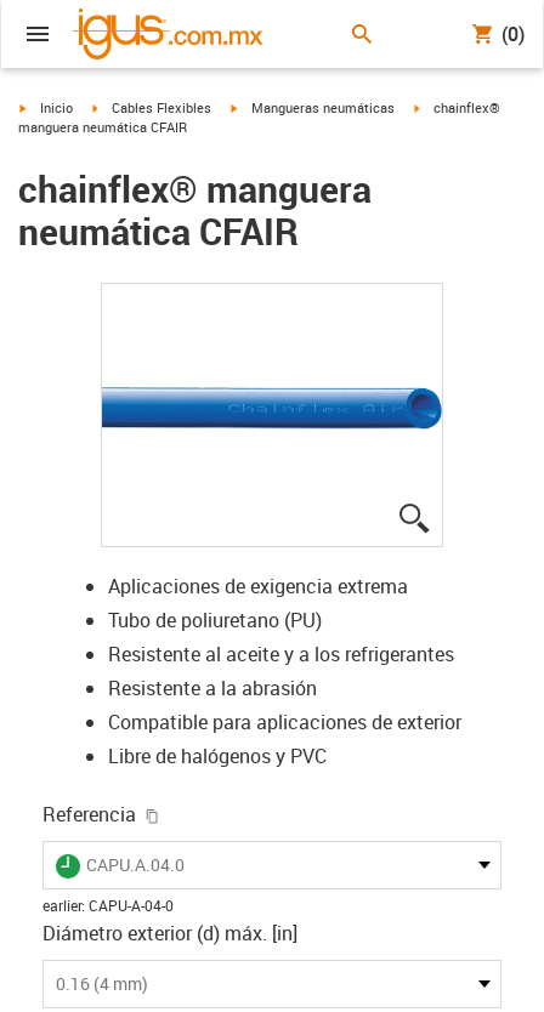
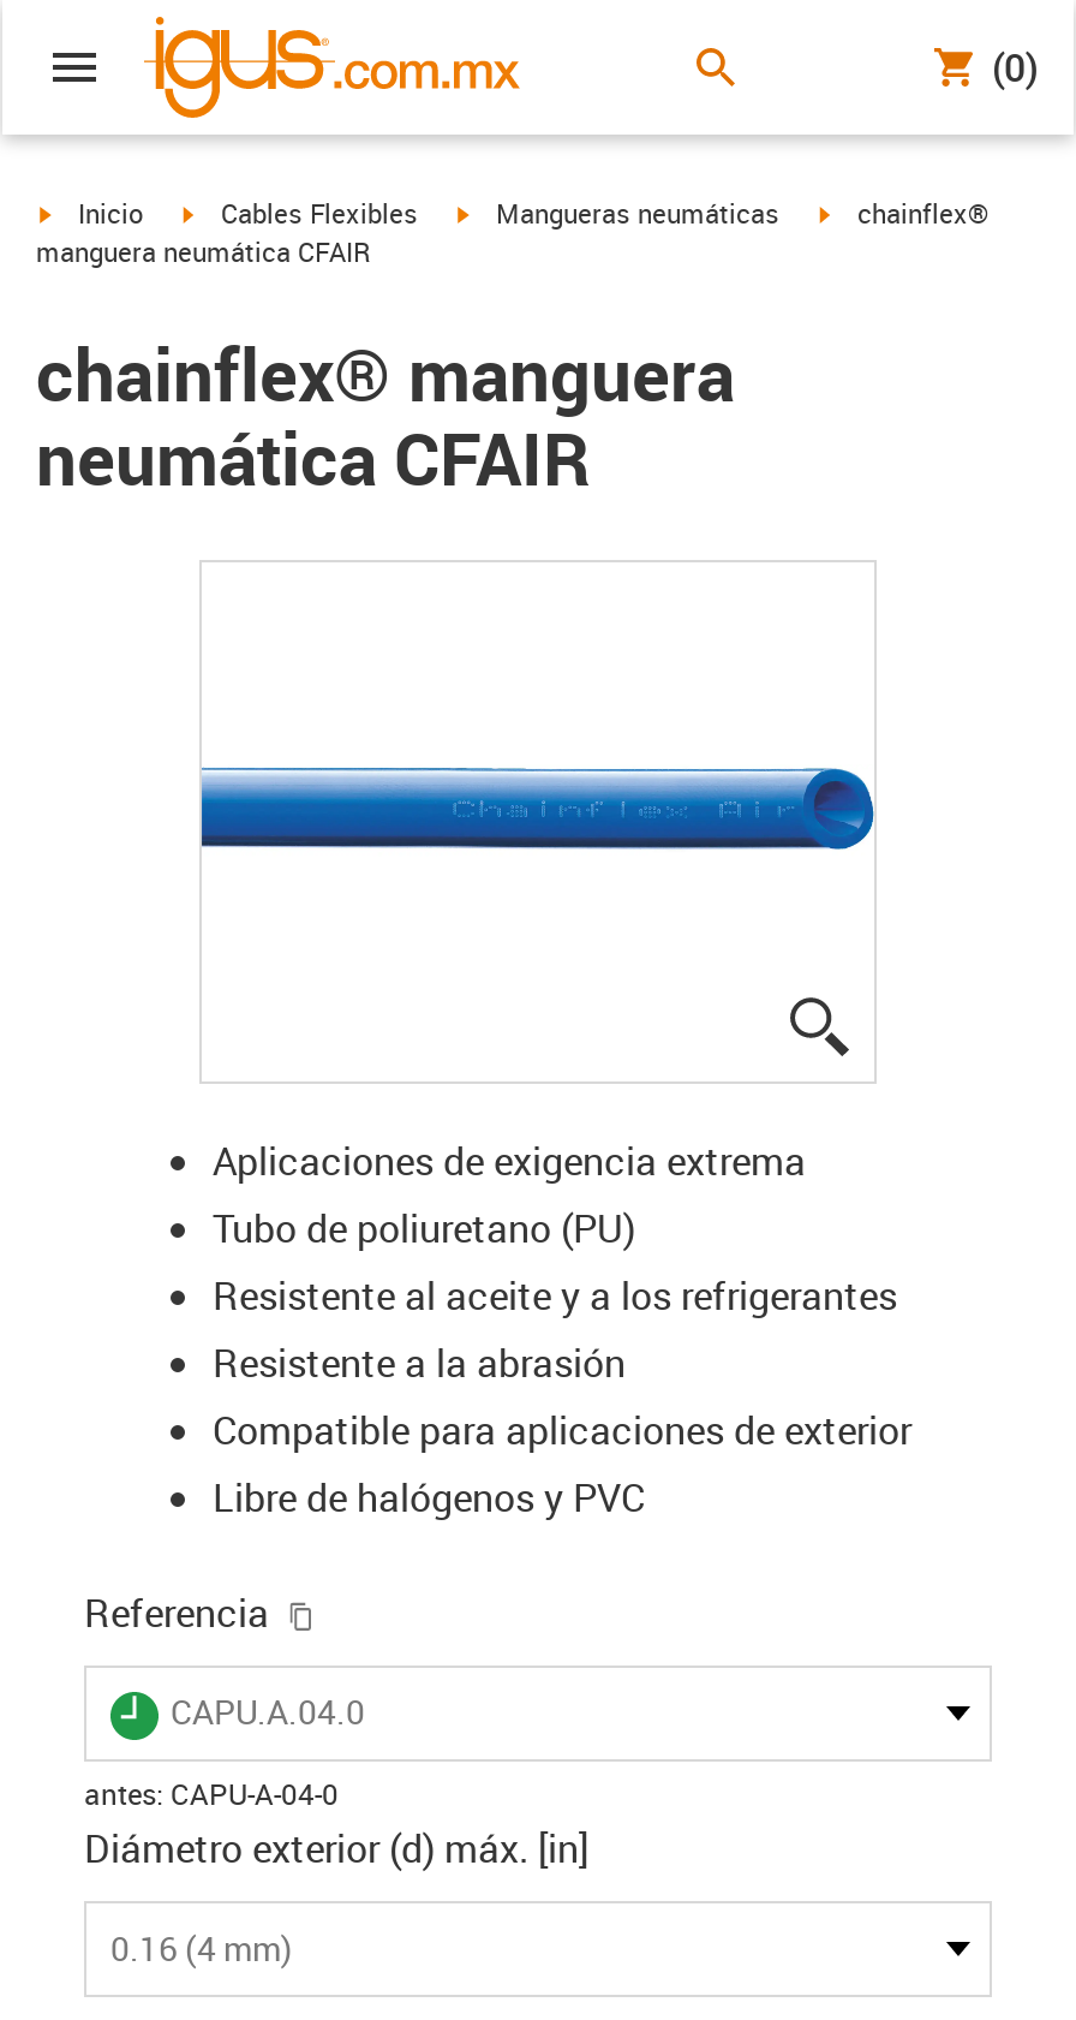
[42,895,174,914] earlier: CAPU-A-04-0 -> [84,1772,339,1811] antes: CAPU-A-04-0

